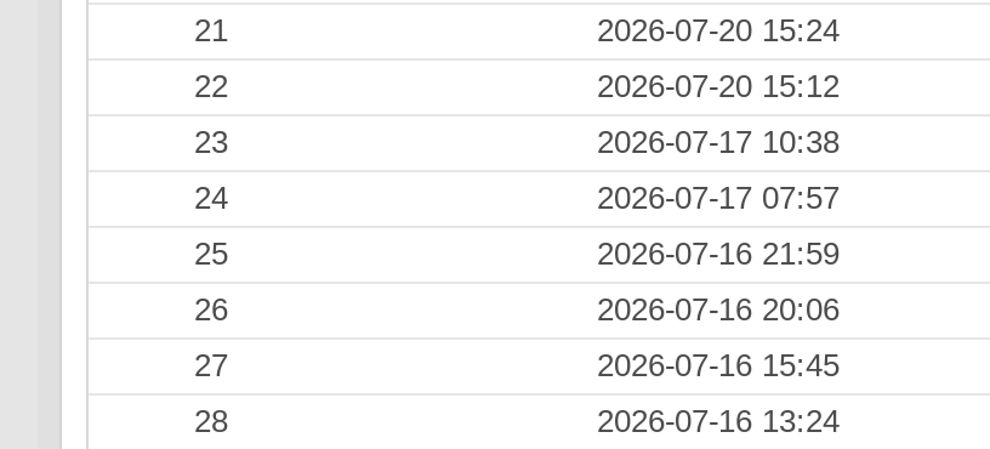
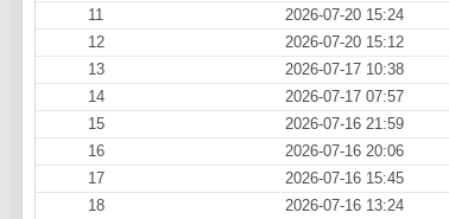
[194,12,228,49] 21 -> [88,6,103,24] 11
[194,68,228,104] 22 -> [87,33,104,51] 12
[194,124,228,160] 23 -> [87,60,104,78] 13
[194,180,228,216] 24 -> [87,88,104,105] 14
[194,235,228,272] 25 -> [87,115,104,133] 15
[194,291,228,328] 26 -> [87,142,104,160] 16
[194,347,228,383] 27 -> [87,169,104,187] 17
[194,403,228,439] 28 -> [87,197,104,214] 18

